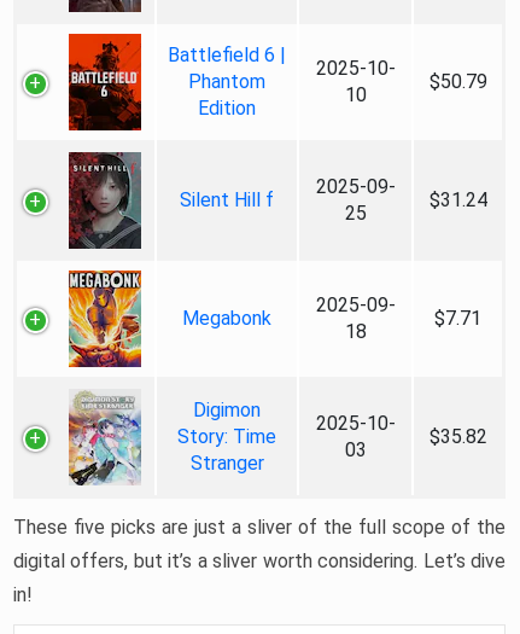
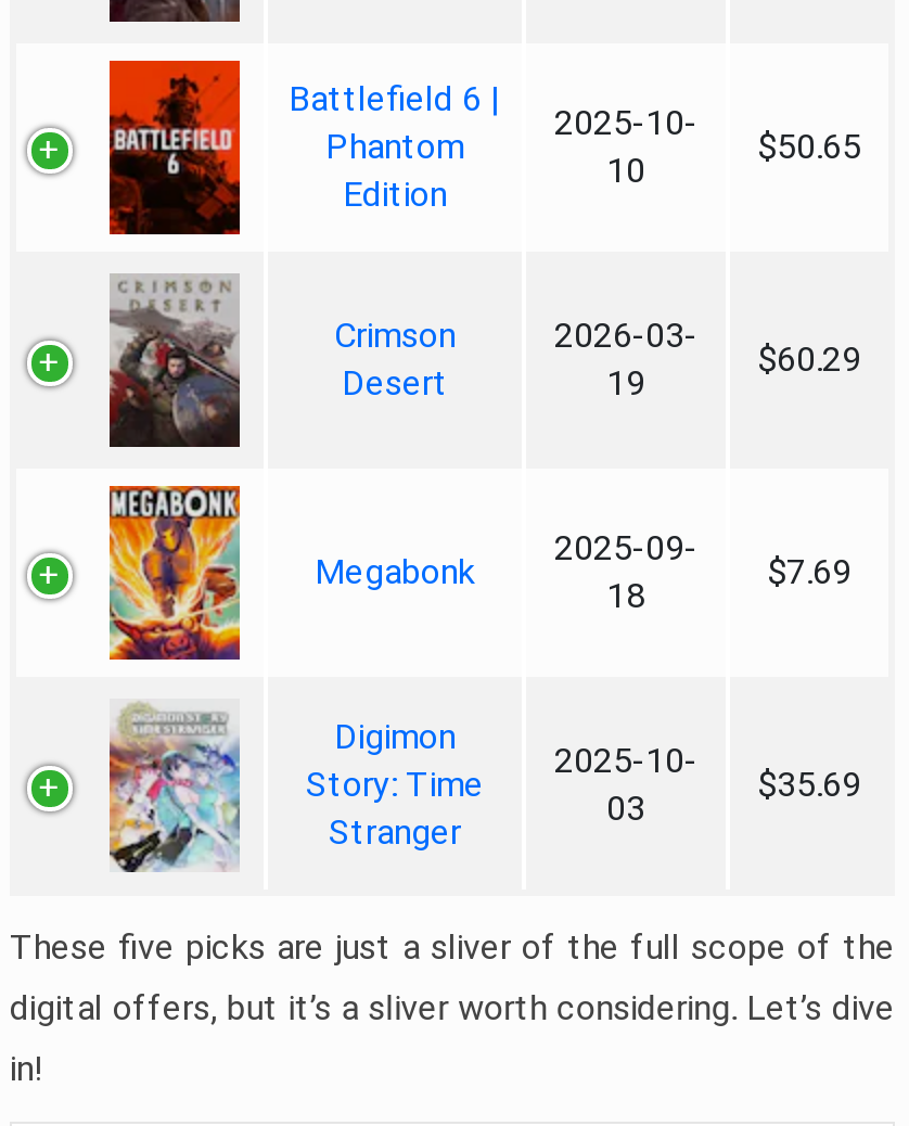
[429,70,487,93] $50.79 -> [757,126,861,167] $50.65
[68,151,141,249] [image] -> [110,273,240,445] [image]
[315,175,395,225] 2025-09- | 25 -> [554,315,697,404] 2026-03- | 19
[180,188,274,211] Silent Hill f -> [334,315,456,404] Crimson | Desert
[429,188,487,211] $31.24 -> [757,338,861,380] $60.29
[434,307,481,330] $7.71 -> [767,551,852,592] $7.69
[429,425,487,448] $35.82 -> [757,764,861,805] $35.69

